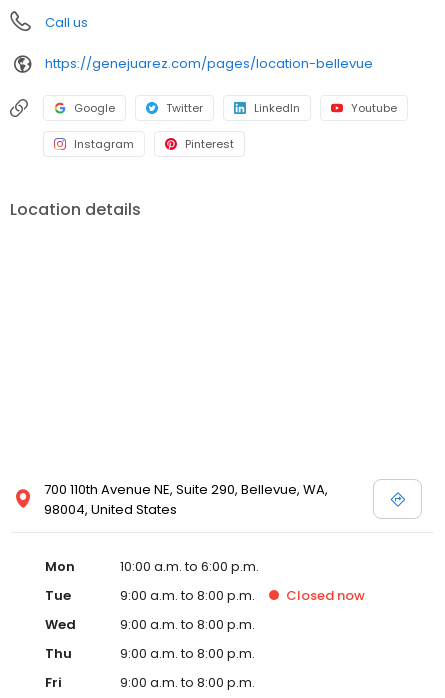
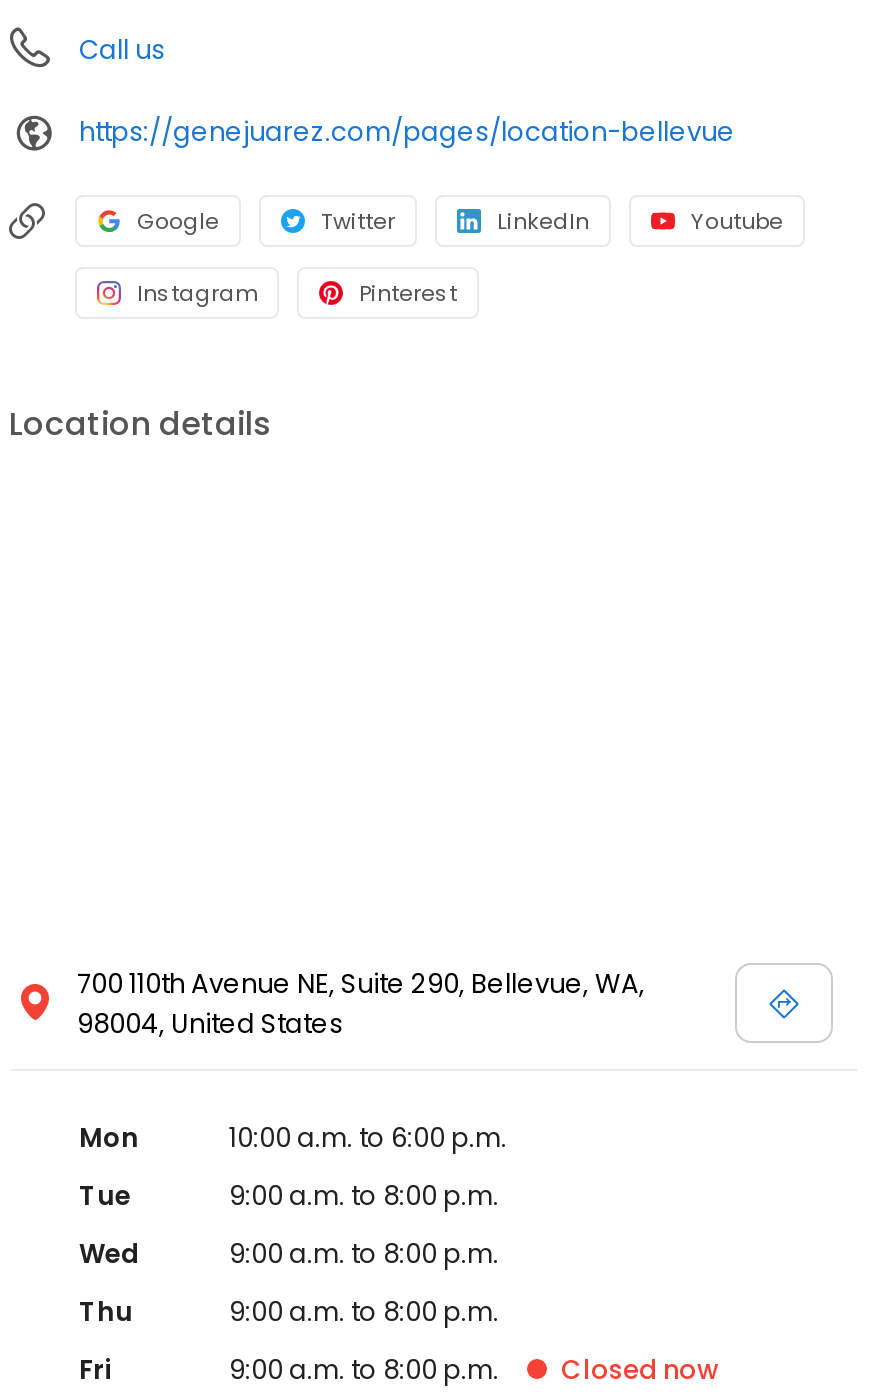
moved [286,586,365,605] -> [561,1351,719,1389]: Closed now

